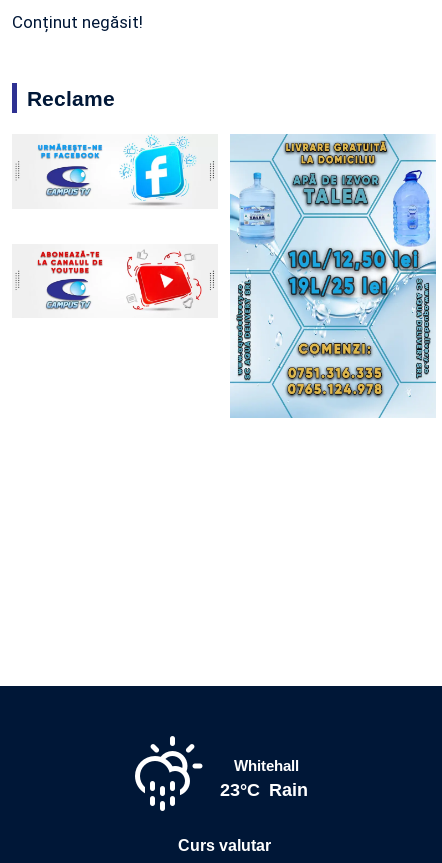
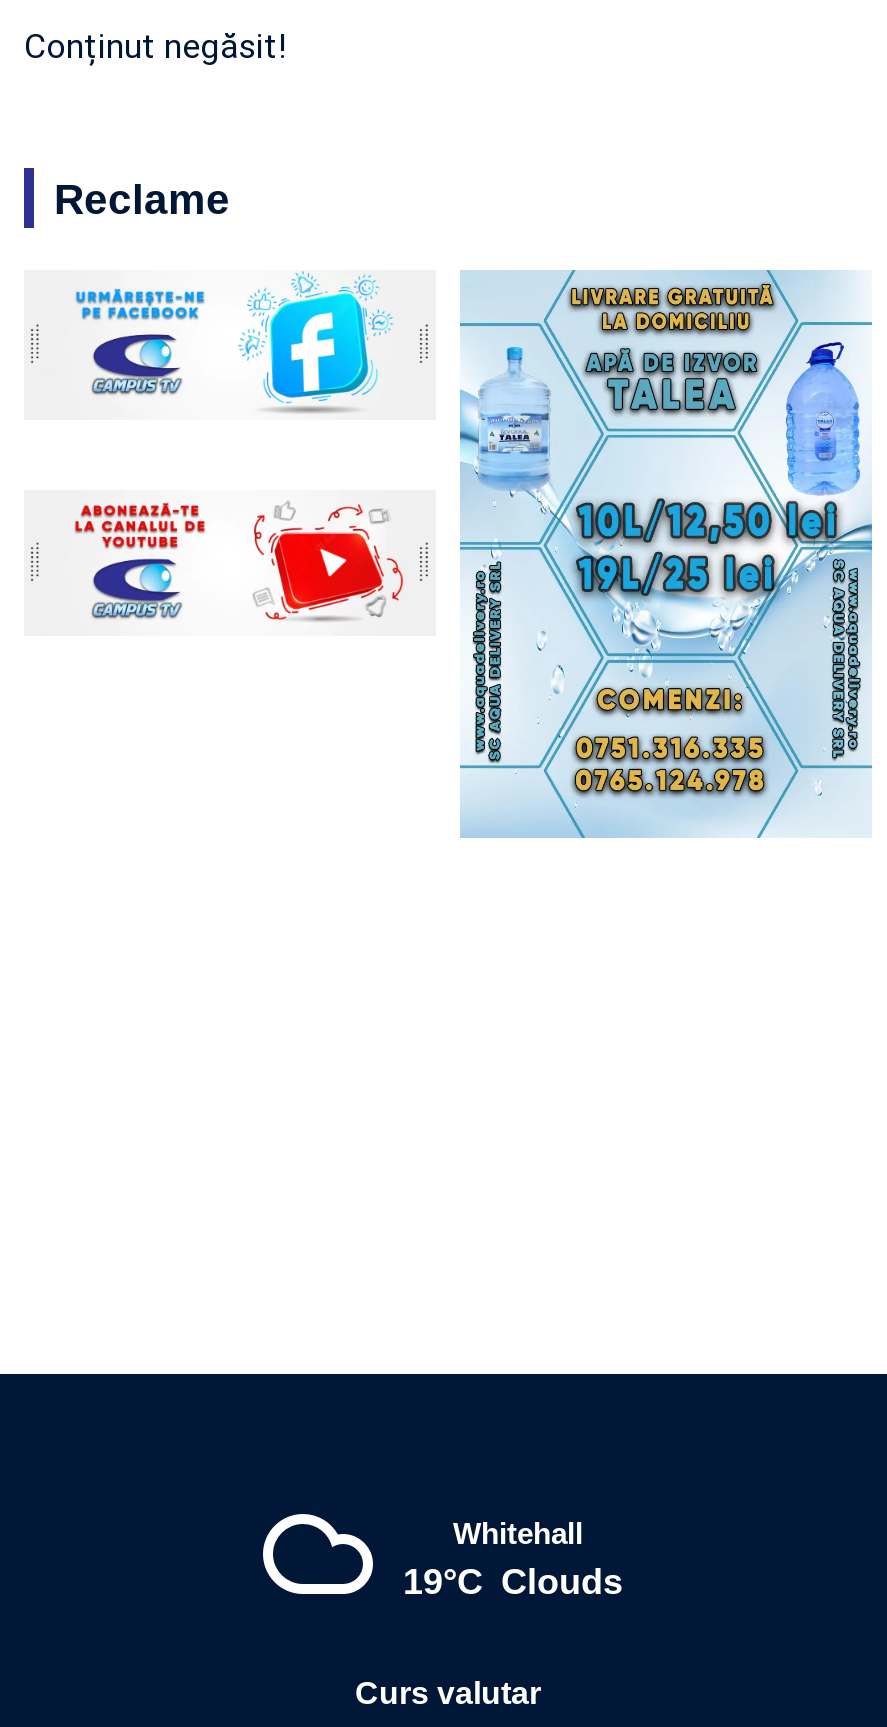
[131,735,308,812] [image] | 23°C Rain -> [260,1474,623,1624] [image] | 19°C Clouds

